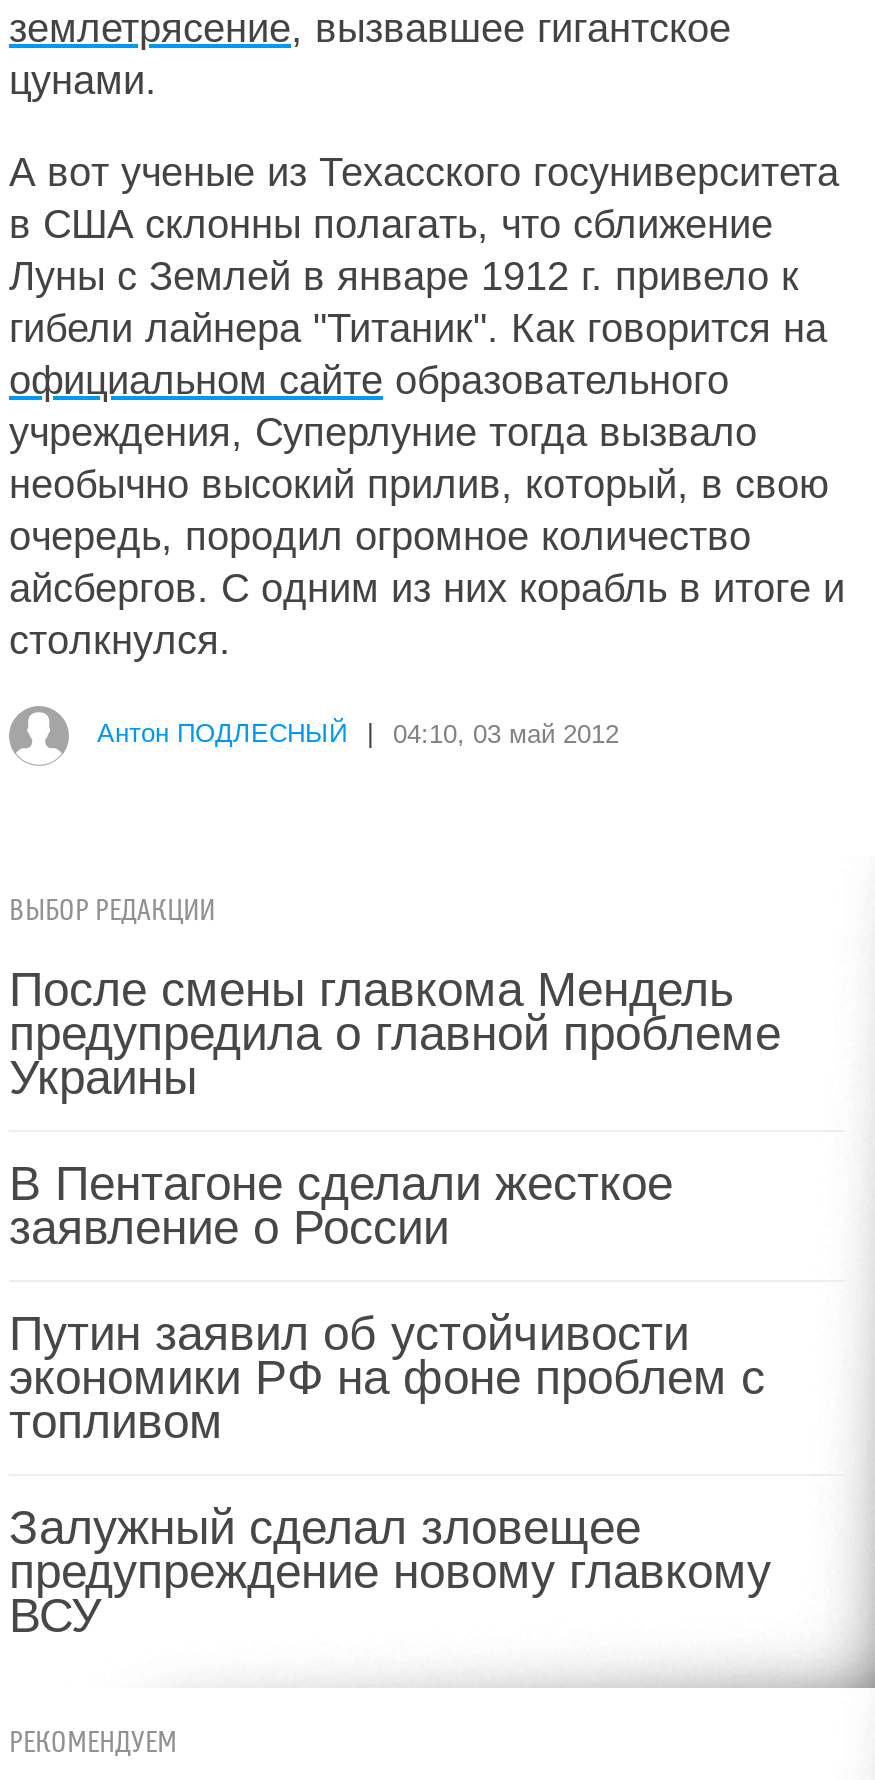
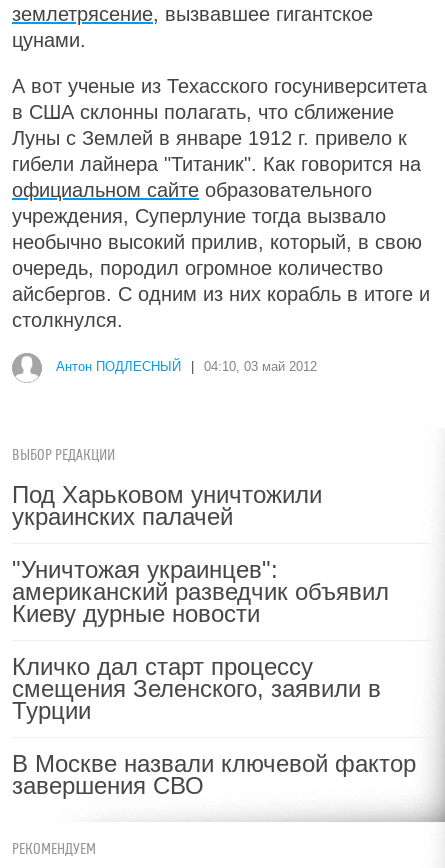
[9,962,781,1104] После смены главкома Мендель | предупредила о главной проблеме | Украины -> [12,481,322,530] Под Харьковом уничтожили | украинских палачей
[9,1156,673,1254] В Пентагоне сделали жесткое | заявление о России -> [12,556,389,627] "Уничтожая украинцев": | американский разведчик объявил | Киеву дурные новости
[9,1306,765,1448] Путин заявил об устойчивости | экономики РФ на фоне проблем с | топливом -> [12,653,381,724] Кличко дал старт процессу | смещения Зеленского, заявили в | Турции
[9,1500,771,1642] Залужный сделал зловещее | предупреждение новому главкому | ВСУ -> [12,750,416,799] В Москве назвали ключевой фактор | завершения СВО

